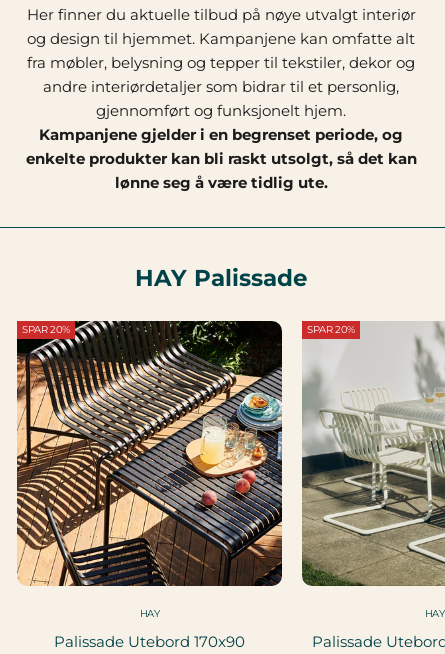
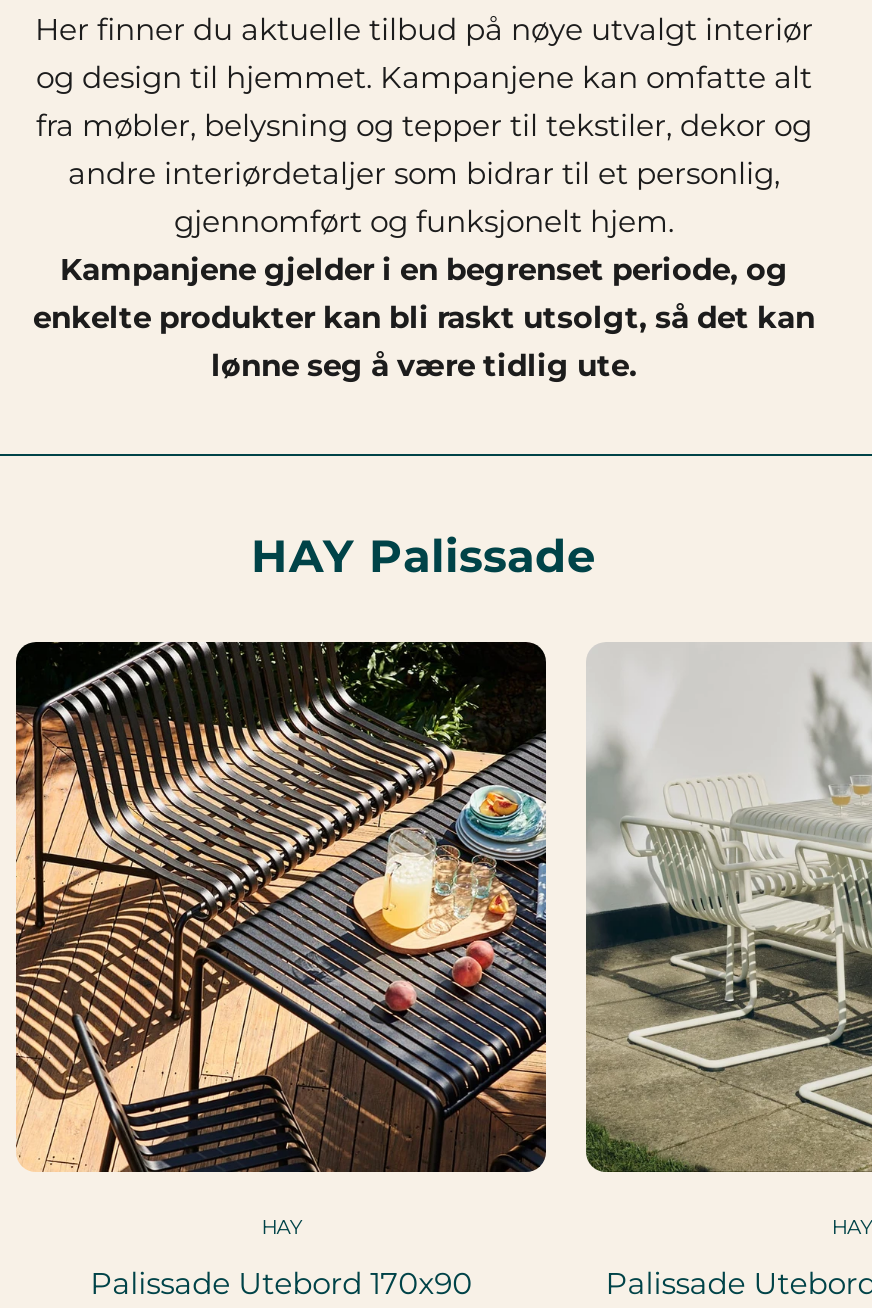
[22,323,70,336] SPAR 20% -> none
[307,323,355,336] SPAR 20% -> none

